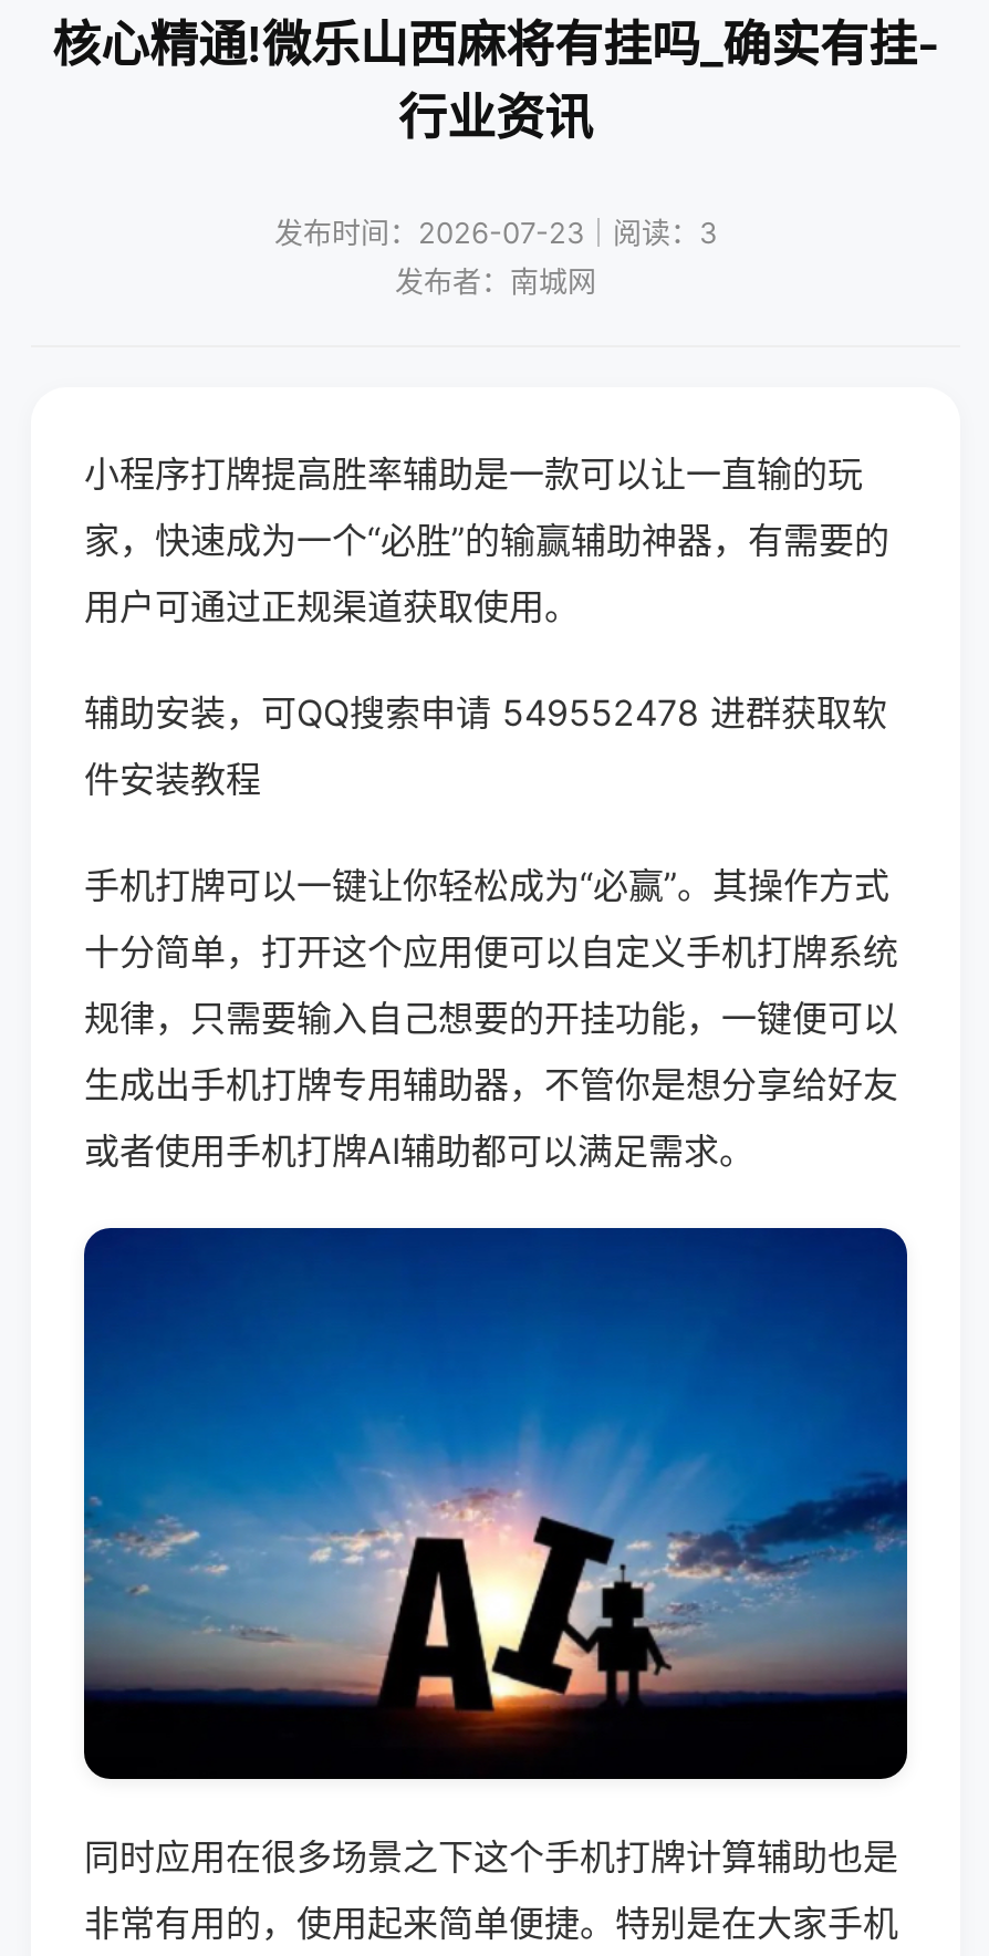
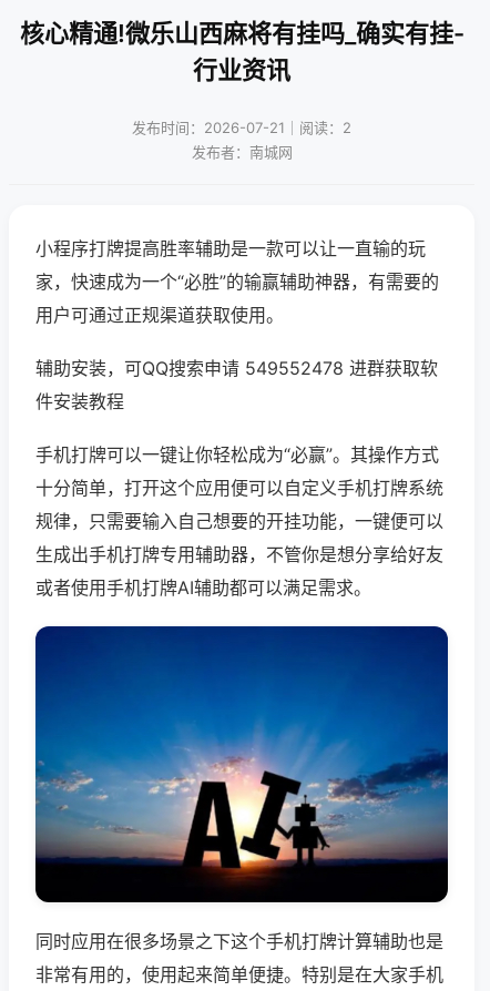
[274,215,717,250] 发布时间：2026-07-23｜阅读：3 -> [132,119,351,136] 发布时间：2026-07-21｜阅读：2

